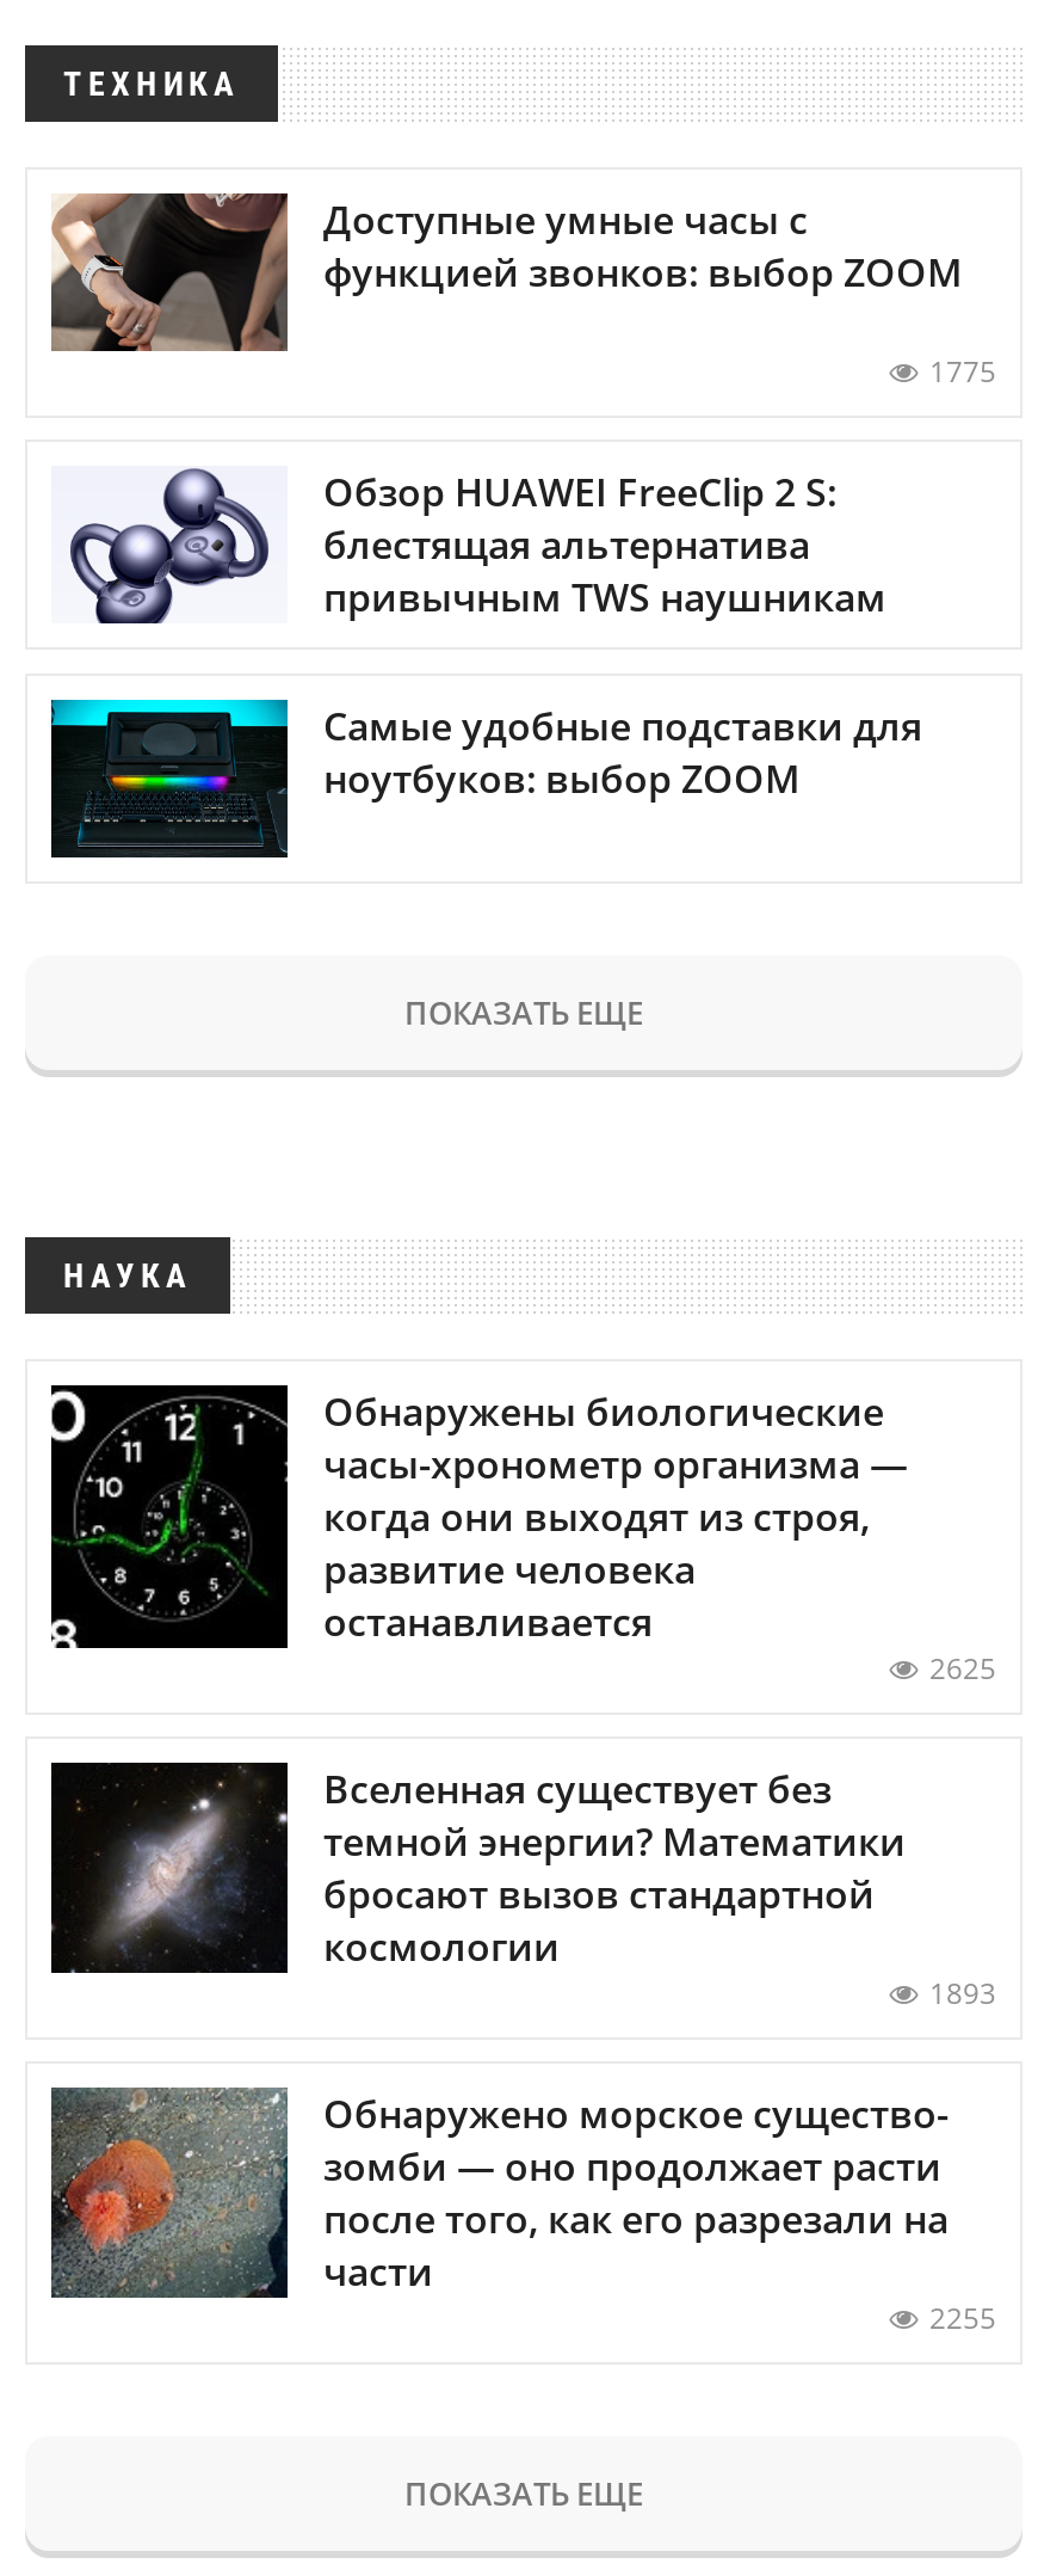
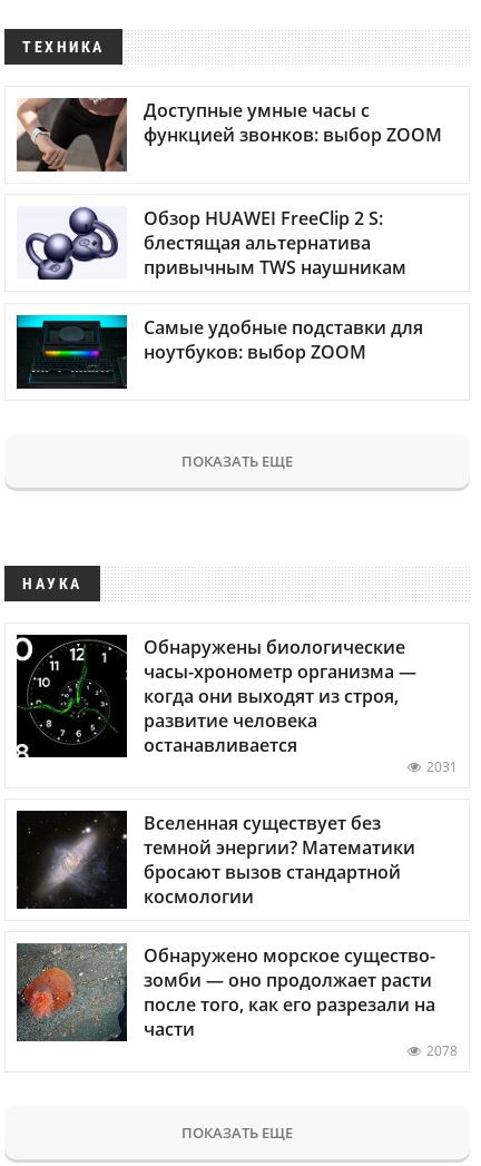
[929,352,996,392] 1775 -> none
[929,1647,996,1688] 2625 -> [426,757,458,776] 2031
[929,1973,996,2013] 1893 -> none
[929,2298,996,2338] 2255 -> [426,1041,458,1060] 2078

